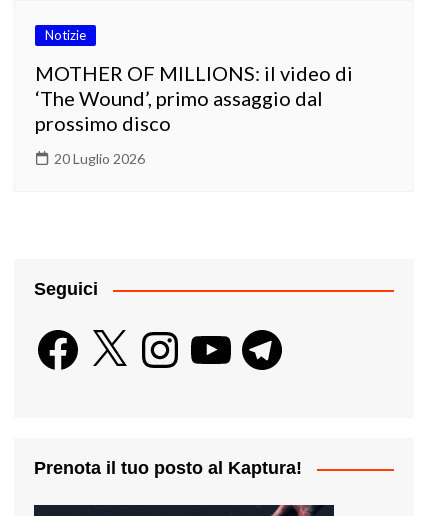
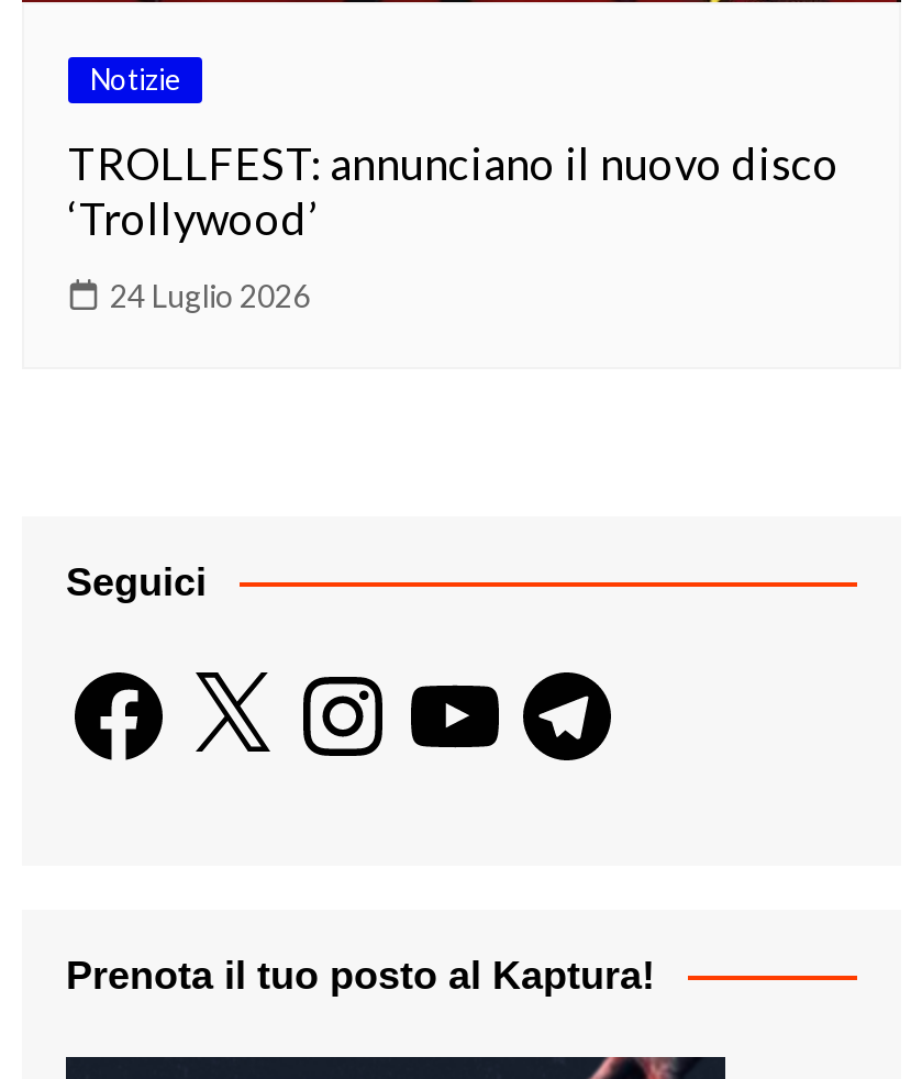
[35,61,353,135] MOTHER OF MILLIONS: il video di | ‘The Wound’, primo assaggio dal | prossimo disco -> [68,135,840,243] TROLLFEST: annunciano il nuovo disco | ‘Trollywood’
[54,150,145,167] 20 Luglio 2026 -> [110,276,310,313] 24 Luglio 2026

